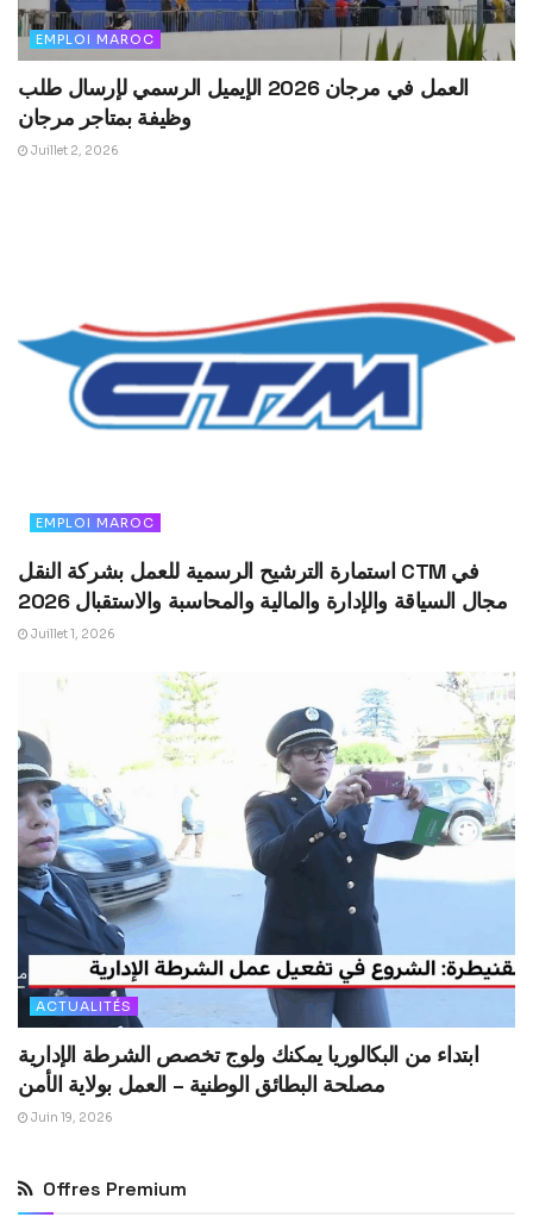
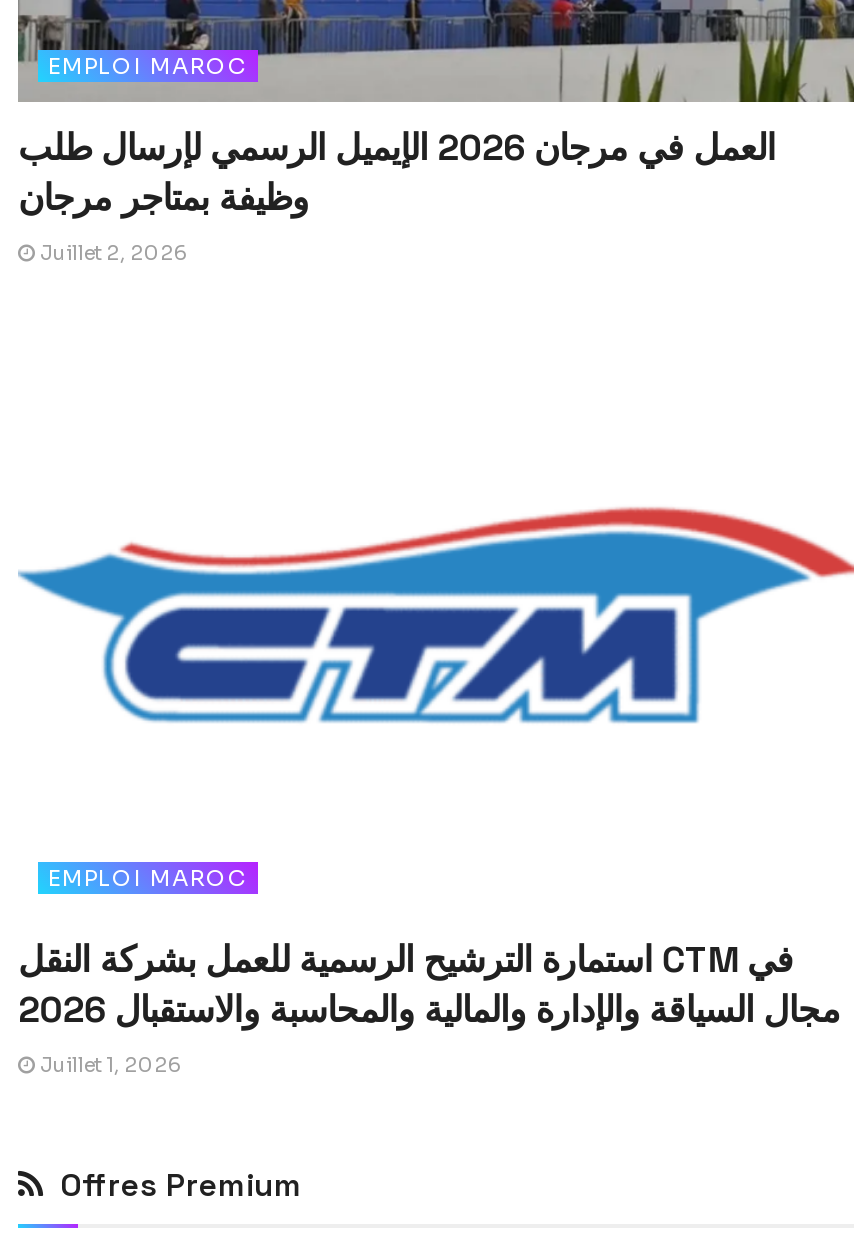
[17,672,516,1125] [image] | ACTUALITÉS | ابتداء من البكالوريا يمكنك ولوج تخصص الشرطة الإدارية | مصلحة البطائق الوطنية – العمل بولاية الأمن | Juin 19, 2026 -> none

